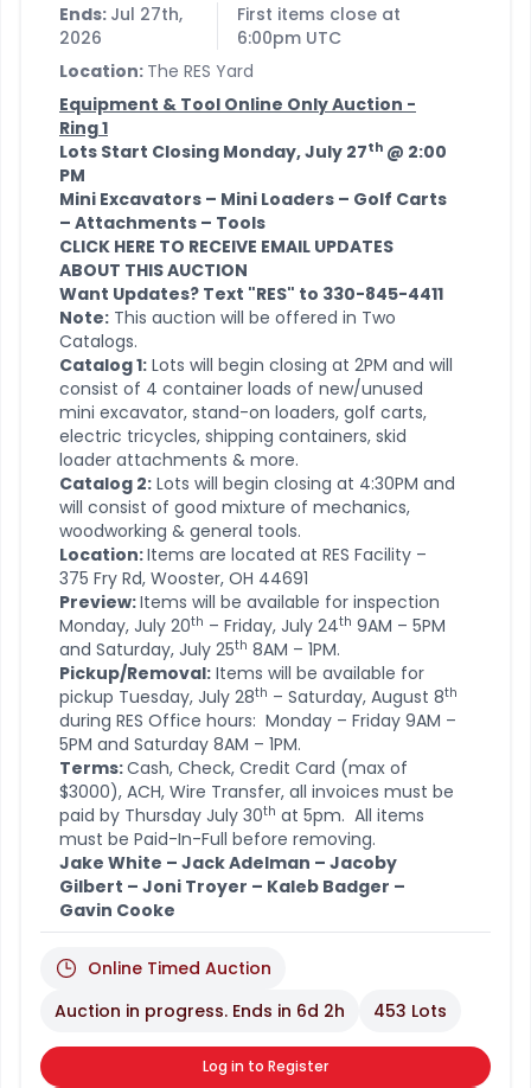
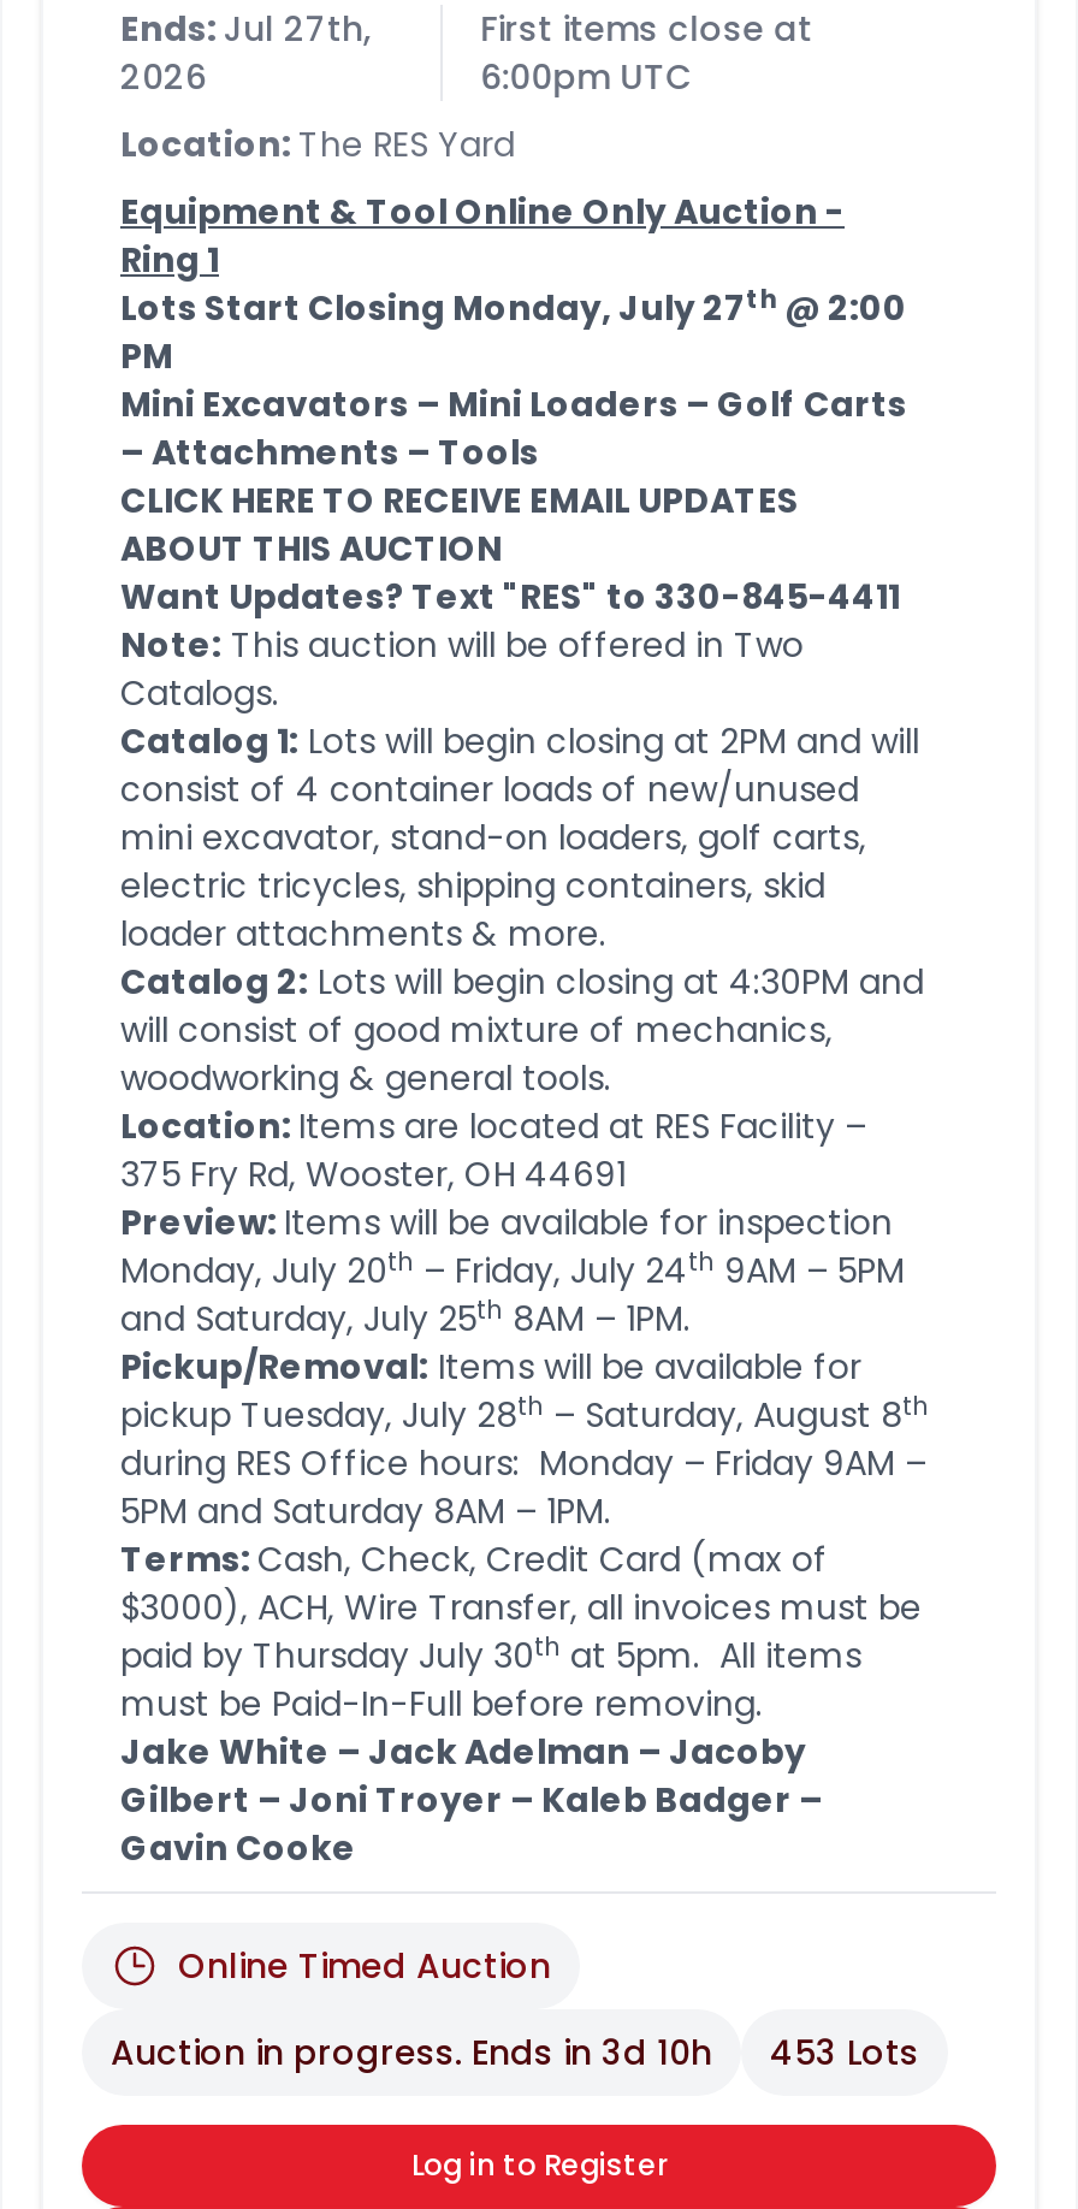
[55,999,345,1023] Auction in progress. Ends in 6d 2h -> [111,2029,712,2077] Auction in progress. Ends in 3d 10h

